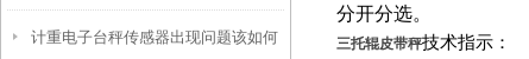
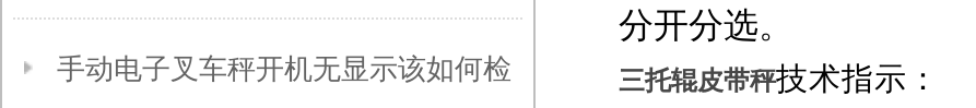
[31,28,278,46] 计重电子台秤传感器出现问题该如何 -> [57,52,511,85] 手动电子叉车秤开机无显示该如何检

